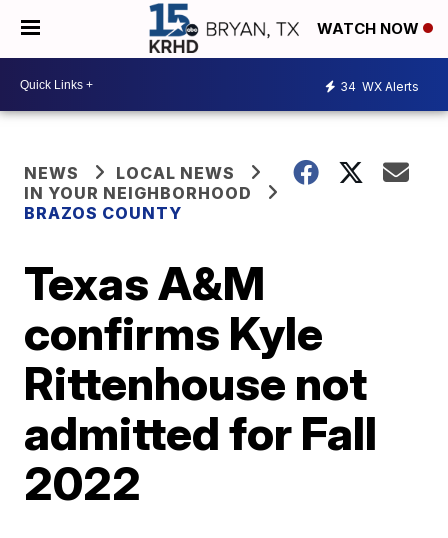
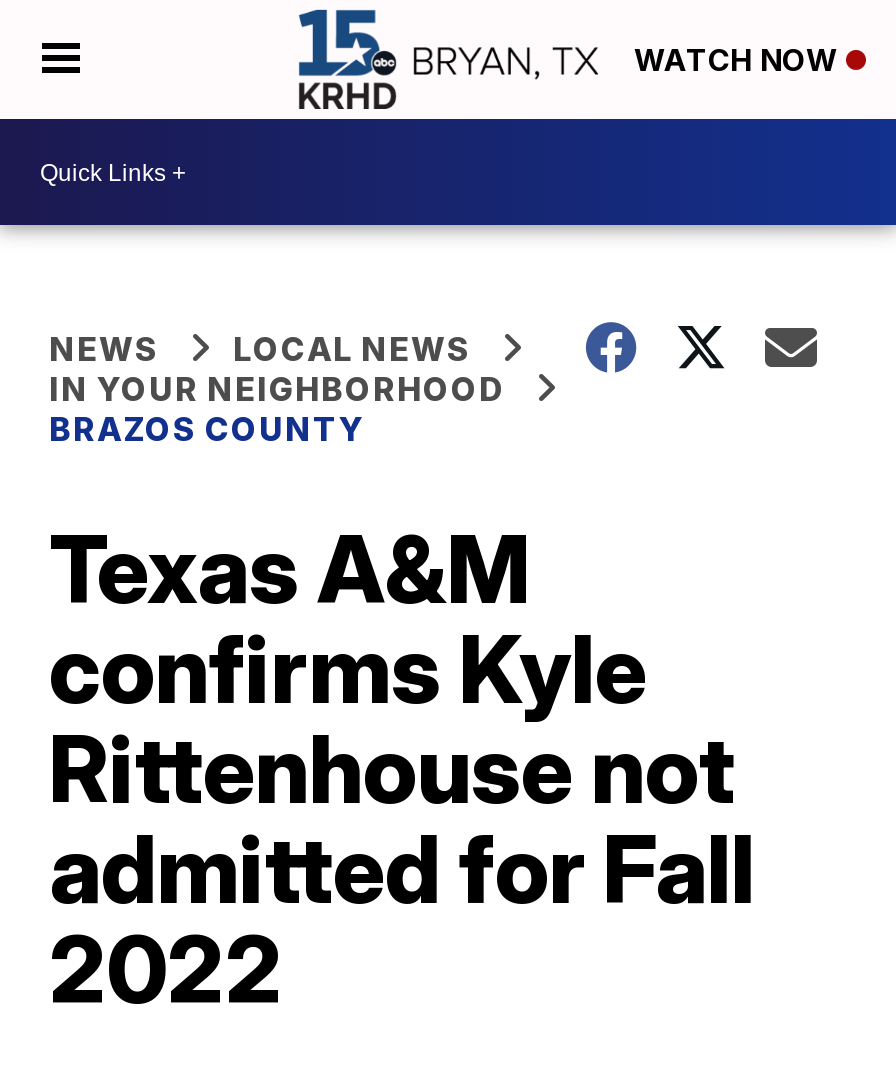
[340,78,419,93] 34 WX Alerts -> none

